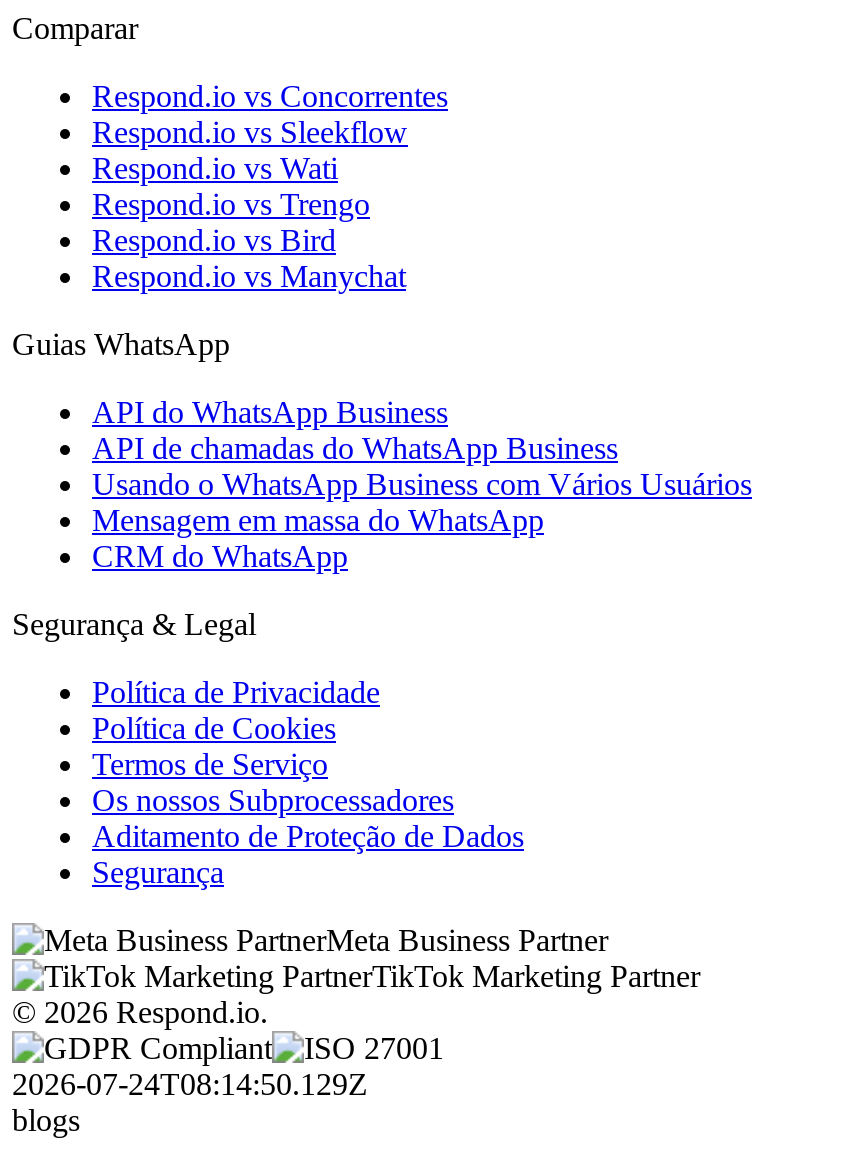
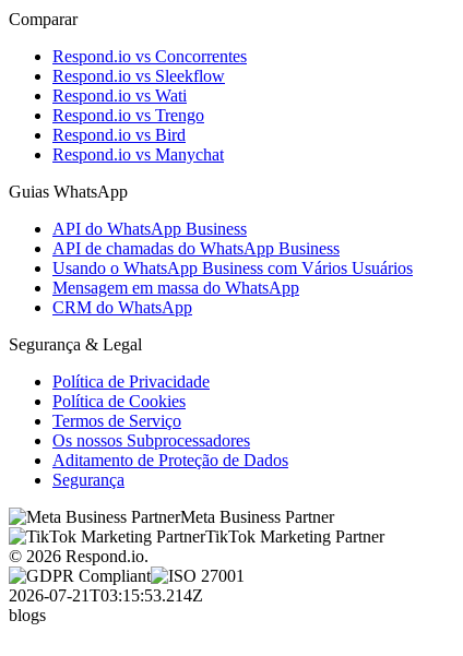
[12,1067,368,1101] 2026-07-24T08:14:50.129Z -> [9,586,203,605] 2026-07-21T03:15:53.214Z

